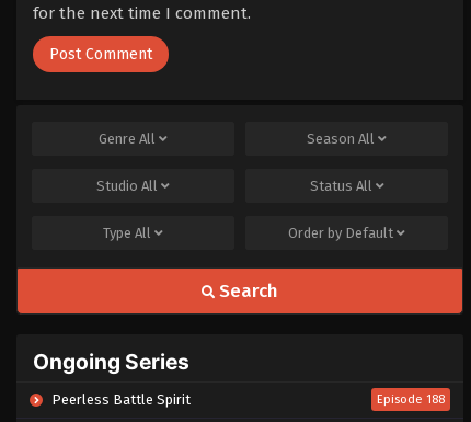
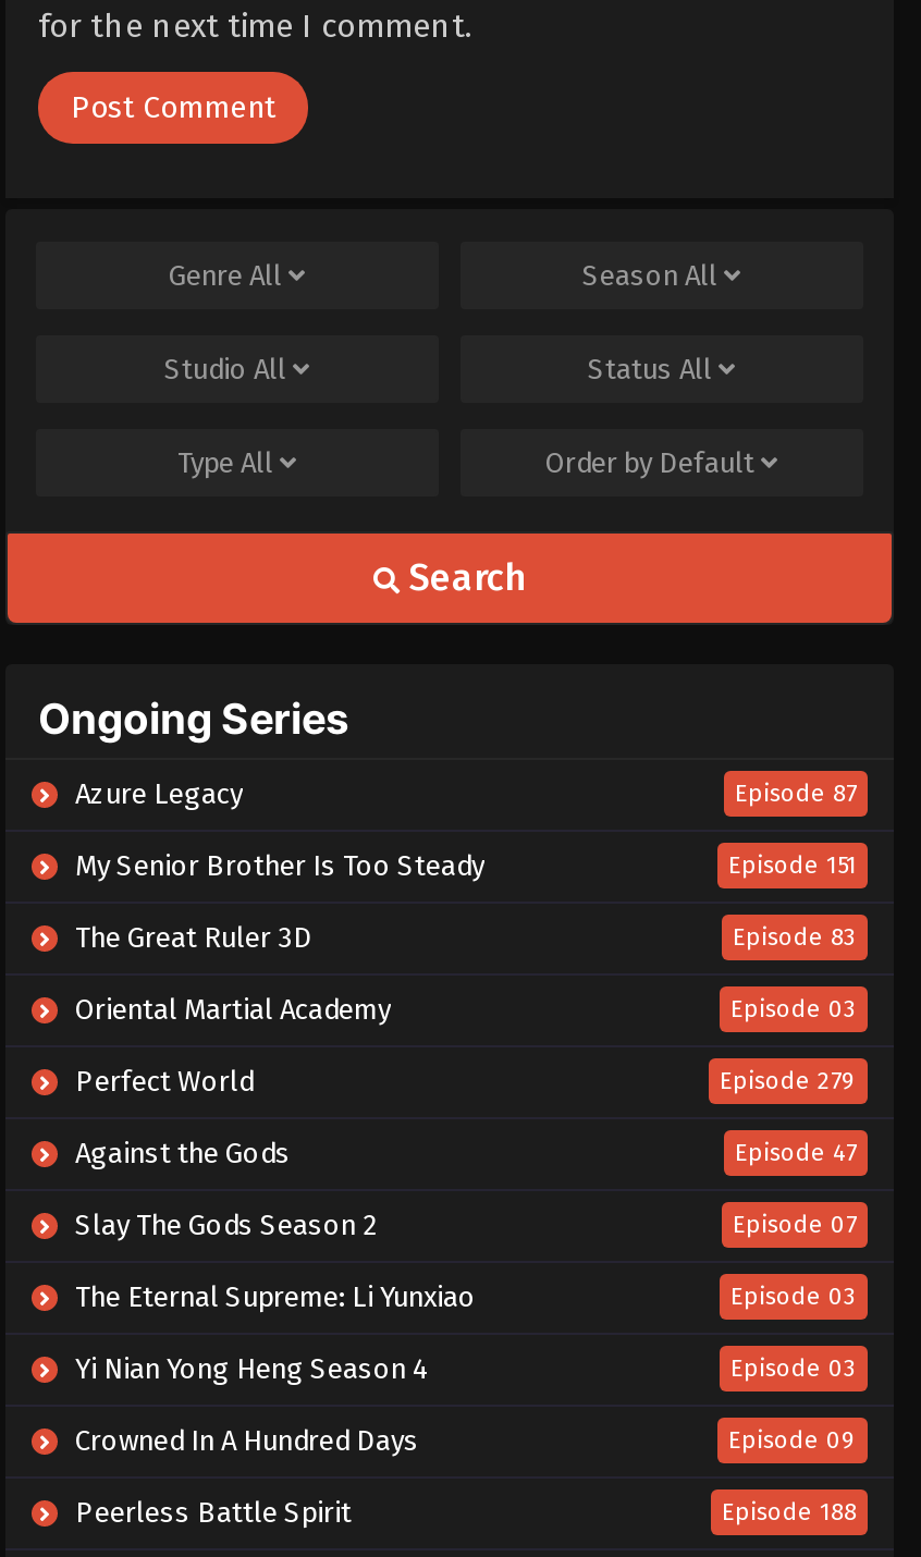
none -> [69,778,857,1457] Azure Legacy | Episode 87 | My Senior Brother Is Too Steady | Episode 151 | The Great Ruler 3D | Episode 83 | Oriental Martial Academy | Episode 03 | Perfect World | Episode 279 | Against the Gods | Episode 47 | Slay The Gods Season 2 | Episode 07 | The Eternal Supreme: Li Yunxiao | Episode 03 | Yi Nian Yong Heng Season 4 | Episode 03 | Crowned In A Hundred Days | Episode 09

